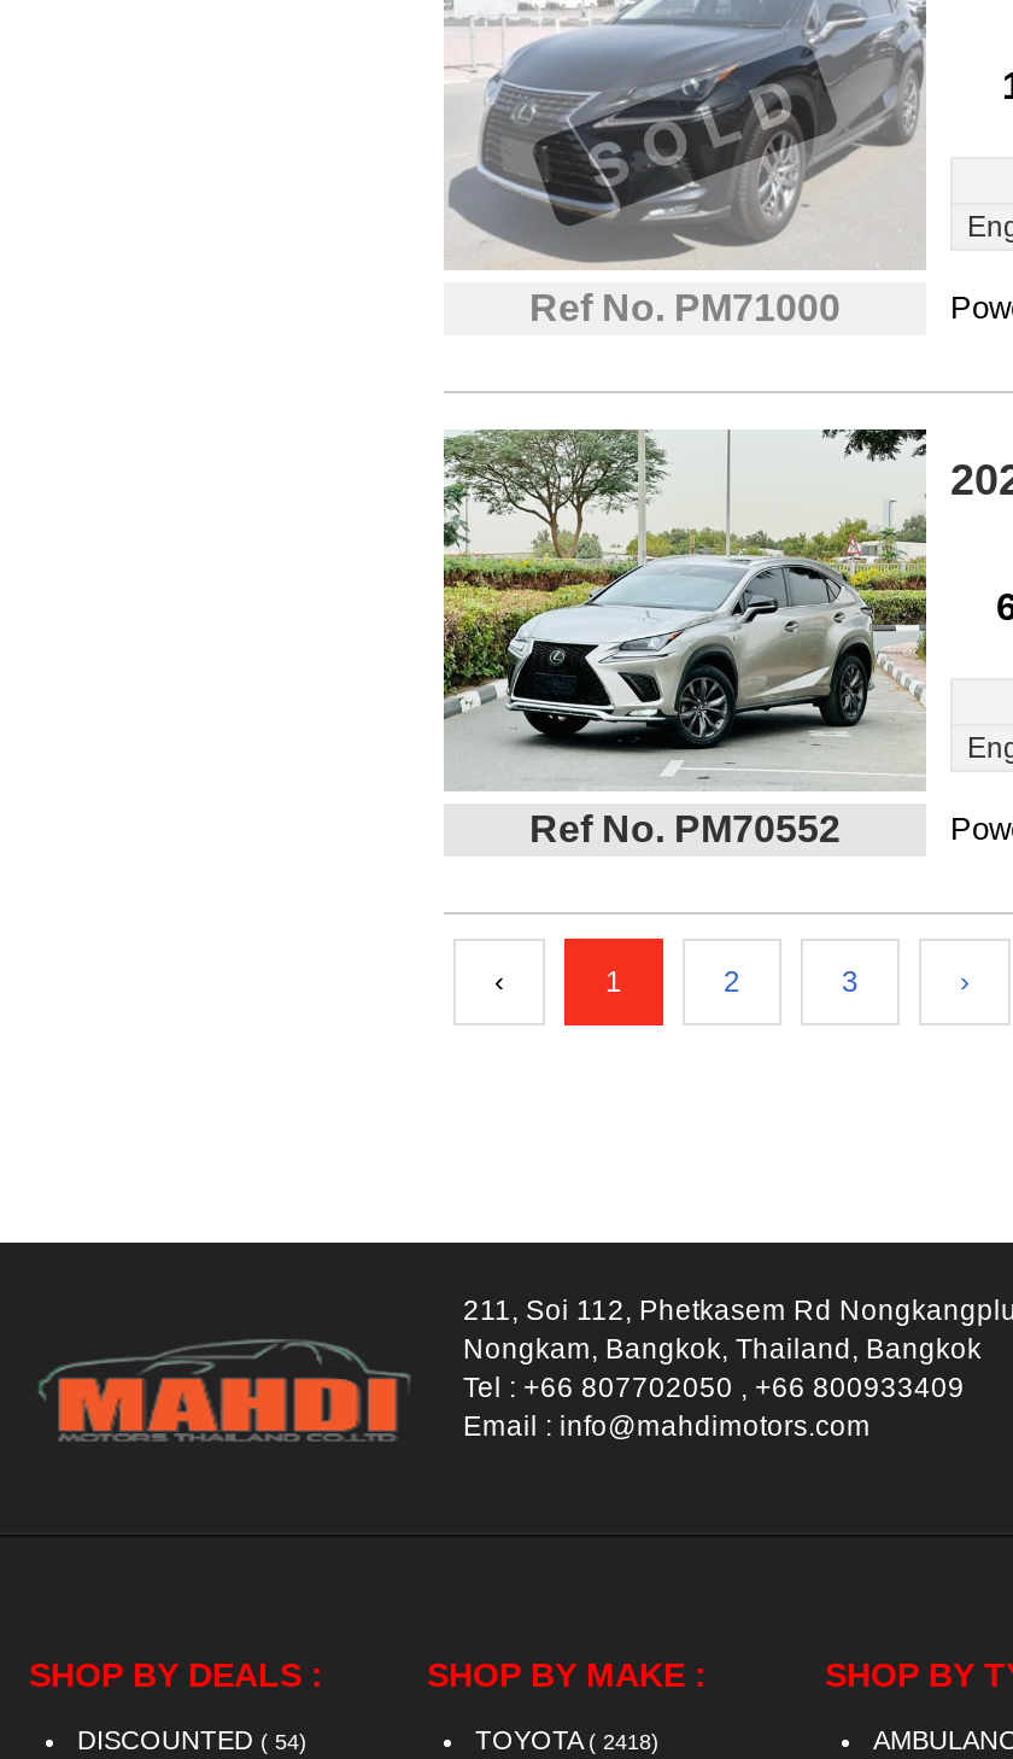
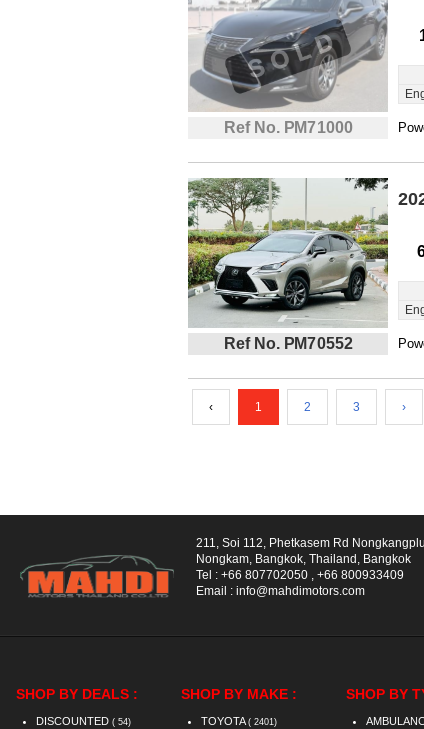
[475,1725,658,1754] TOYOTA ( 2418) -> [201,715,277,727] TOYOTA ( 2401)

